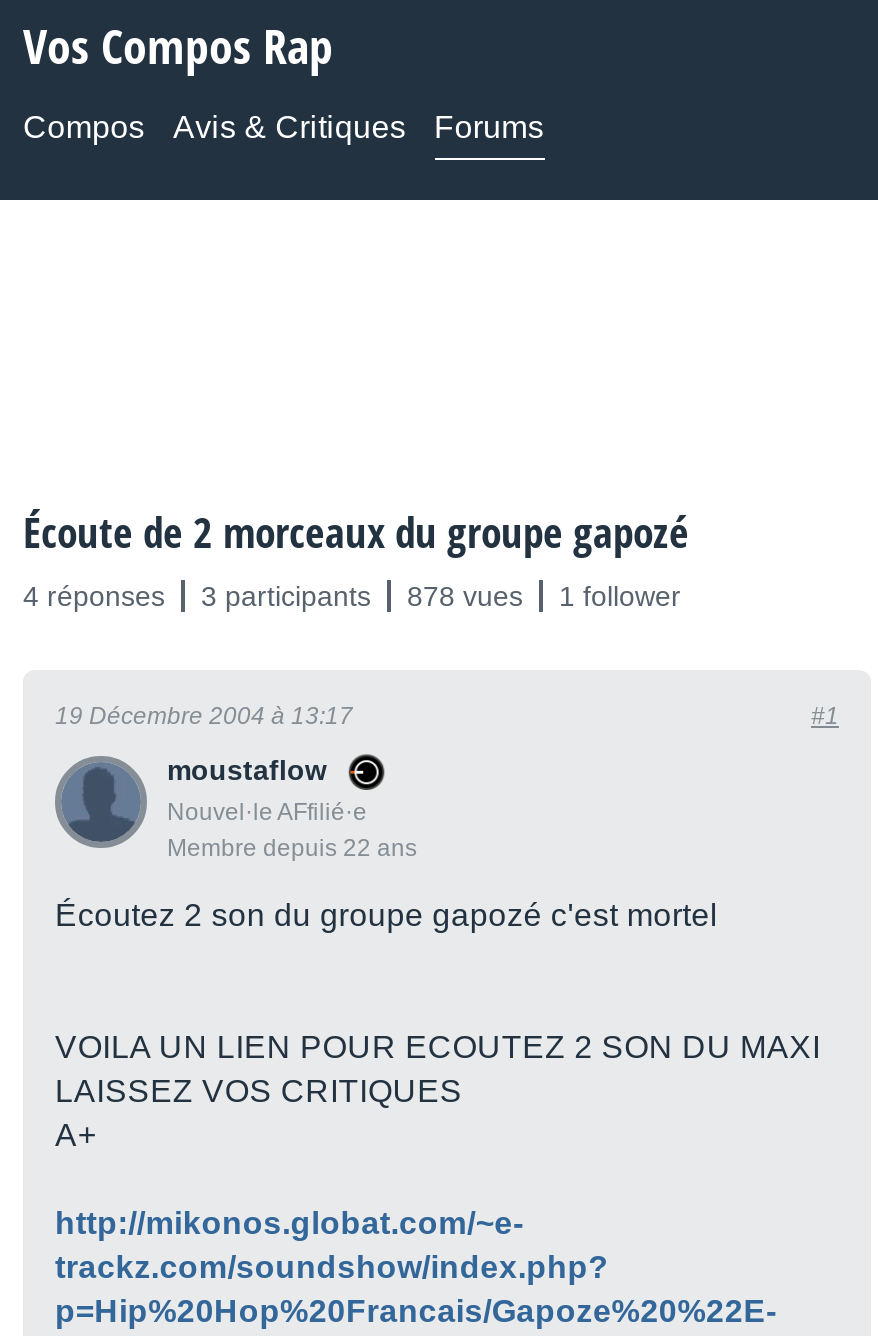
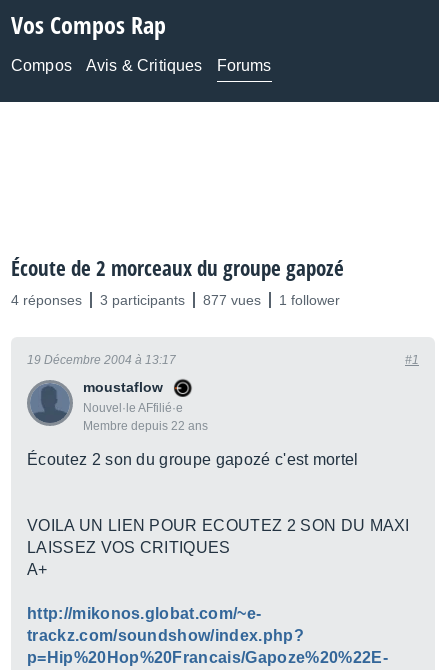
[23,580,681,612] 4 réponses 3 participants 878 vues 1 follower -> [11,292,340,308] 4 réponses 3 participants 877 vues 1 follower

